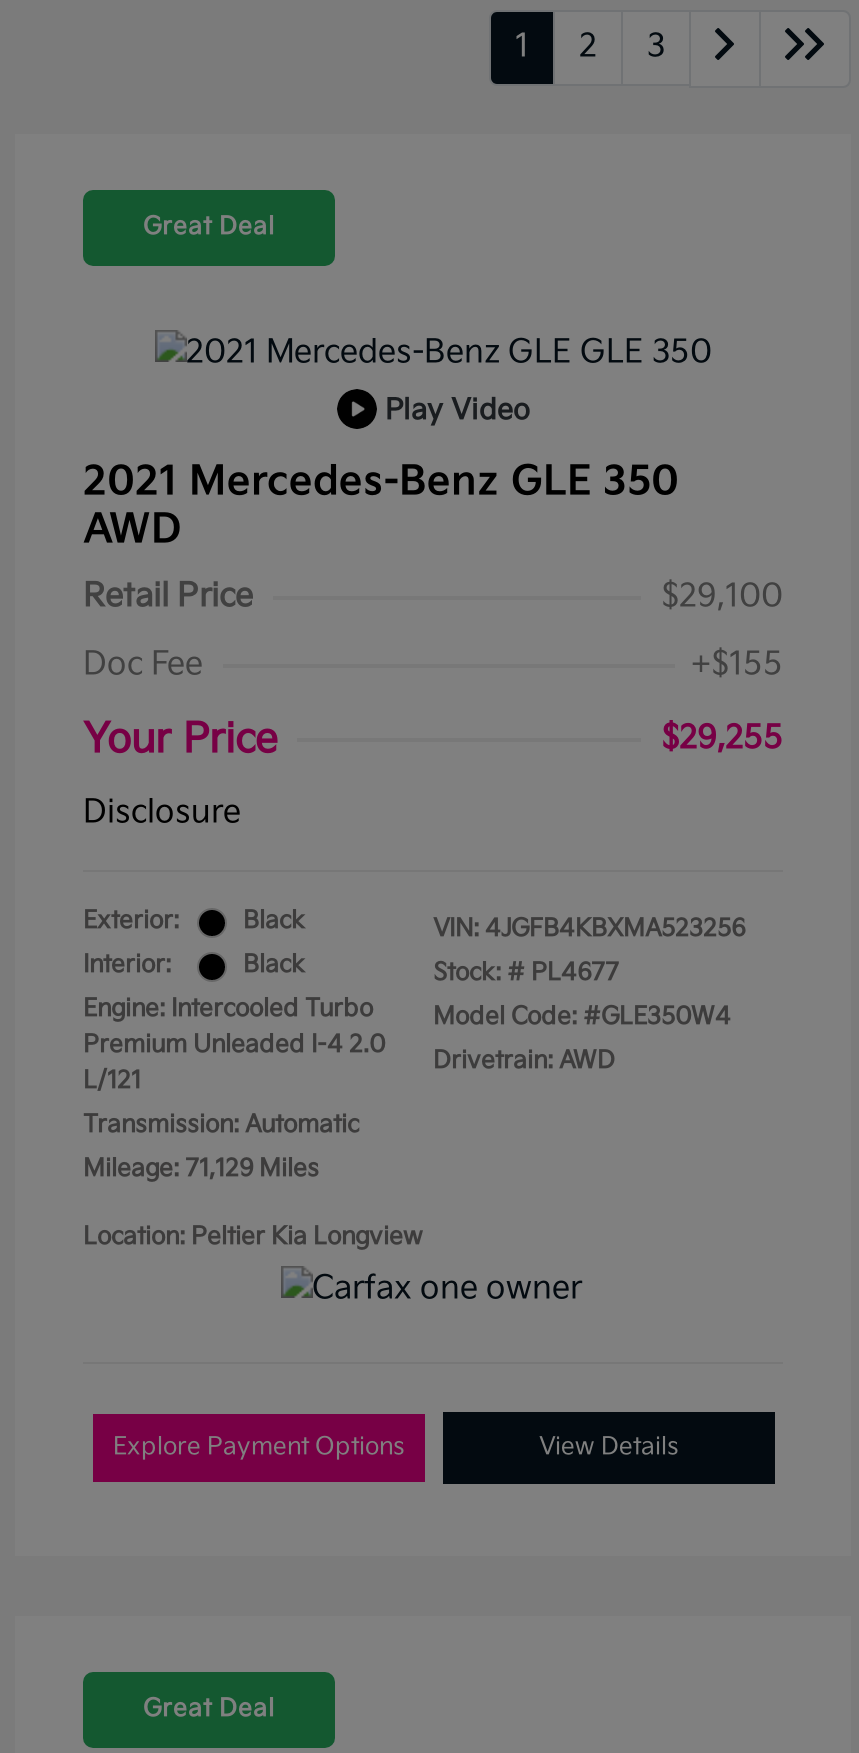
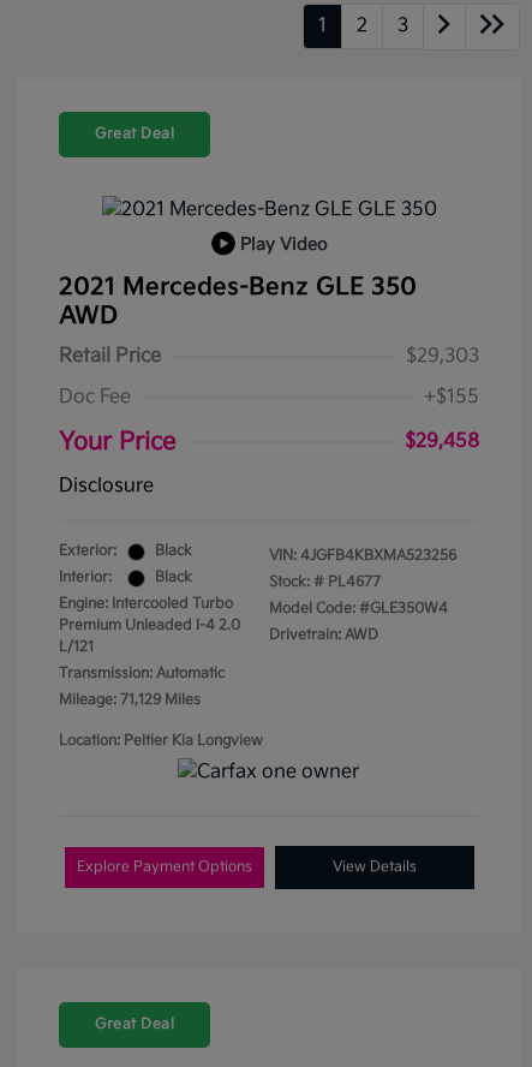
[661,578,783,616] $29,100 -> [406,345,479,368] $29,303
[661,720,783,758] $29,255 -> [405,430,479,453] $29,458

